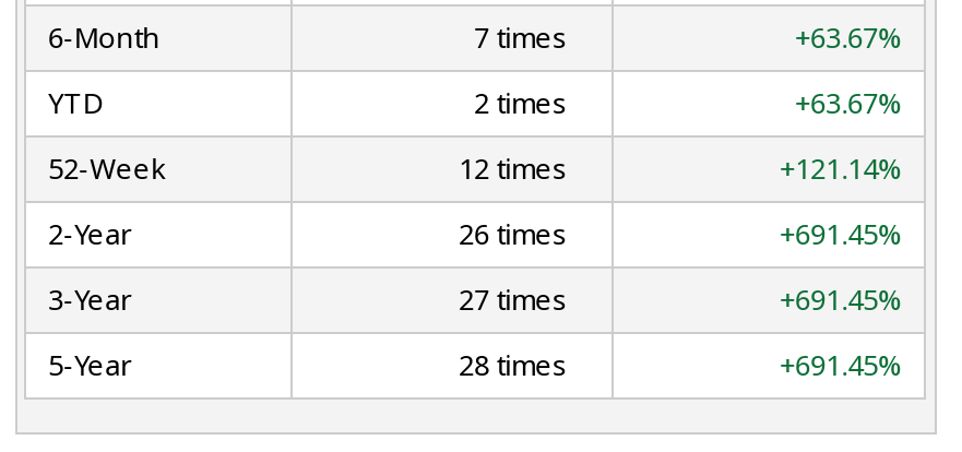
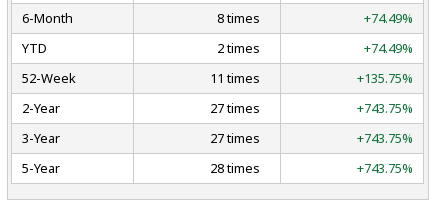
[474,17,568,56] 7 times -> [217,9,260,27] 8 times
[795,17,902,56] +63.67% -> [364,9,413,27] +74.49%
[795,83,902,122] +63.67% -> [364,39,413,57] +74.49%
[459,148,568,187] 12 times -> [210,69,260,87] 11 times
[780,148,902,187] +121.14% -> [357,69,413,87] +135.75%
[459,214,568,253] 26 times -> [210,99,260,117] 27 times
[780,214,902,253] +691.45% -> [357,99,413,117] +743.75%
[780,279,902,318] +691.45% -> [357,129,413,147] +743.75%
[780,345,902,384] +691.45% -> [357,159,413,177] +743.75%

